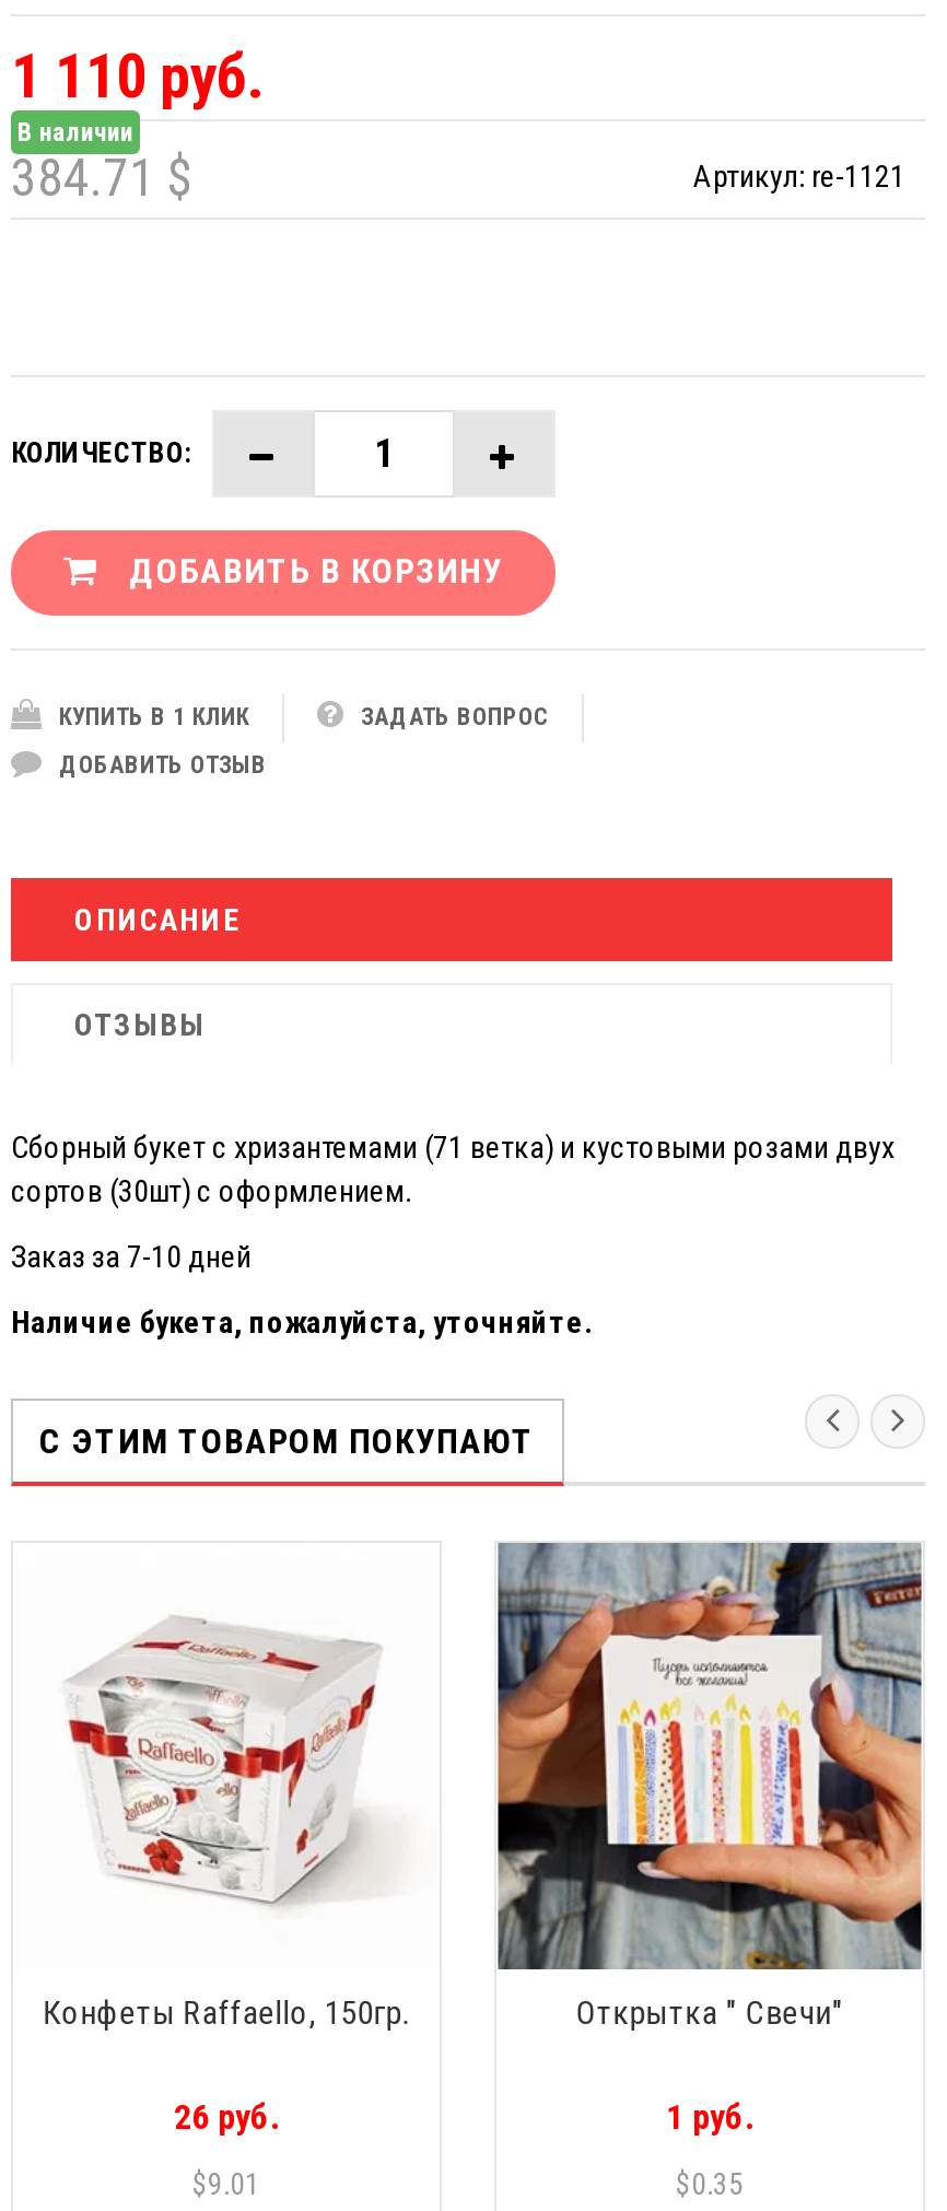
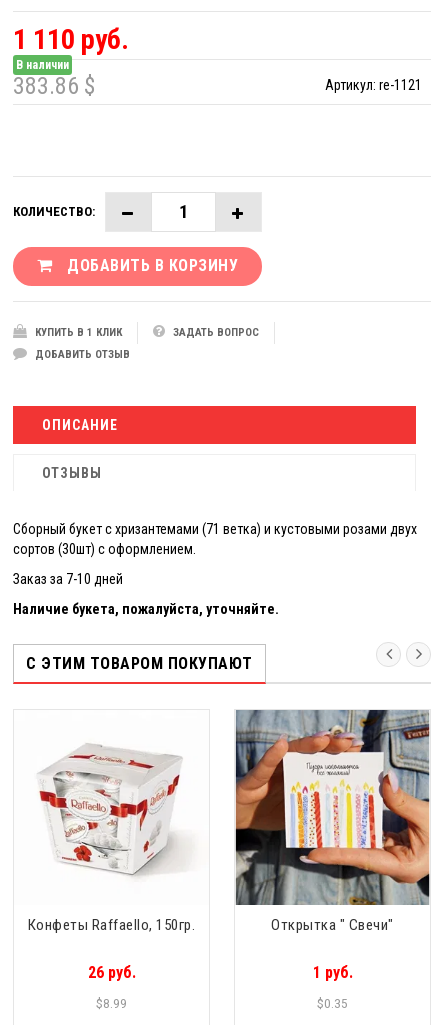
[11,147,190,208] 384.71 $ -> [13,72,95,100] 383.86 $
[192,2166,260,2201] $9.01 -> [96,995,127,1011] $8.99

